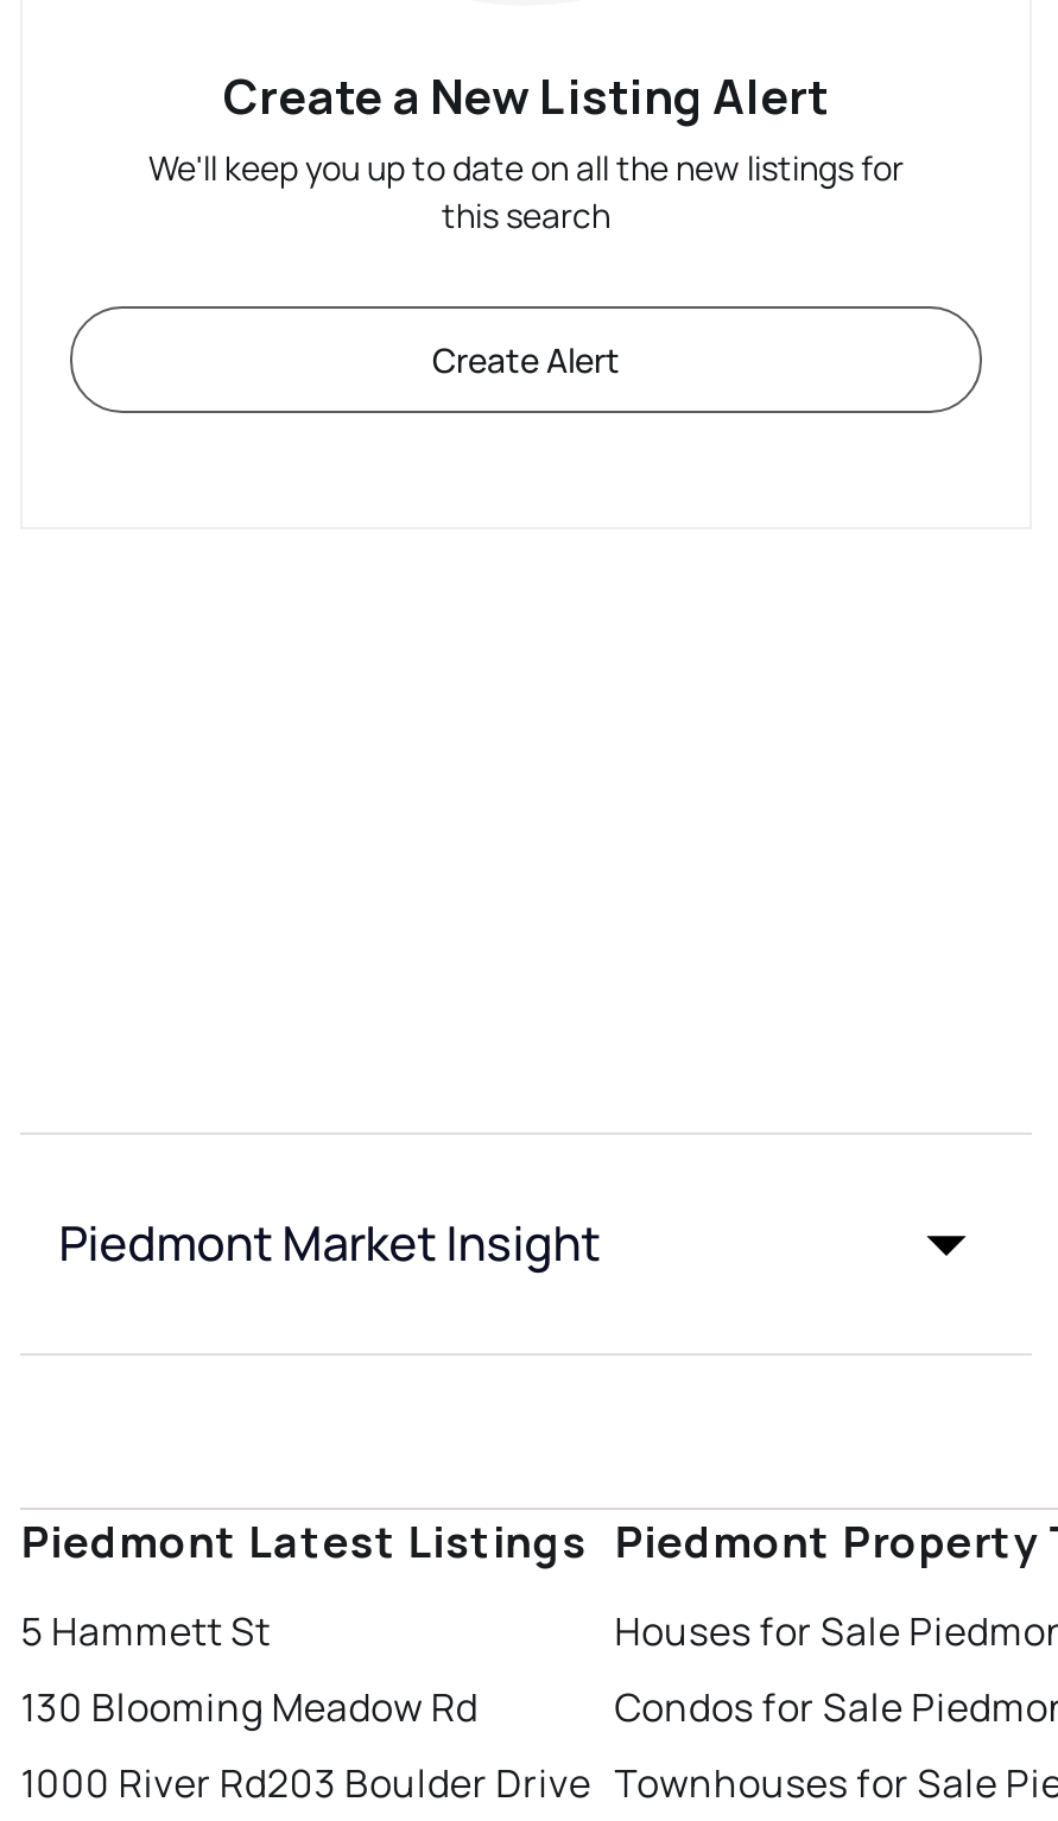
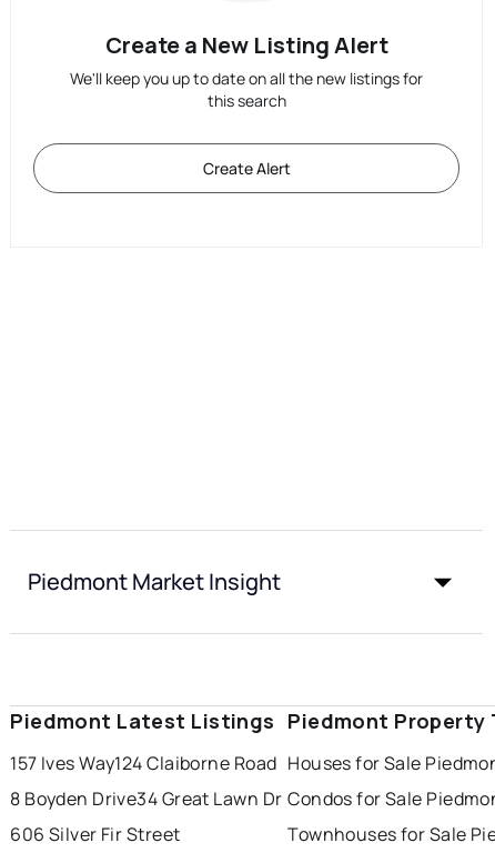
[21,1604,271,1656] 5 Hammett St -> [10,750,277,775] 157 Ives Way 124 Claiborne Road
[21,1680,478,1732] 130 Blooming Meadow Rd -> [10,786,282,810] 8 Boyden Drive34 Great Lawn Dr
[21,1756,591,1808] 1000 River Rd203 Boulder Drive -> [10,821,180,846] 606 Silver Fir Street

